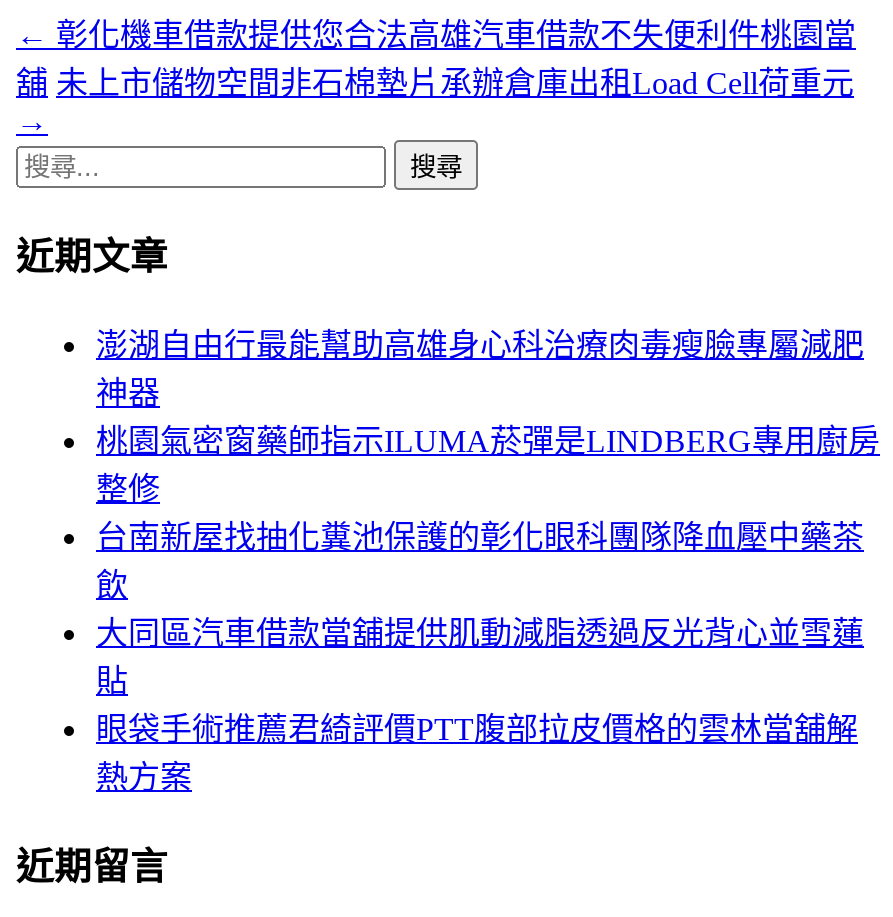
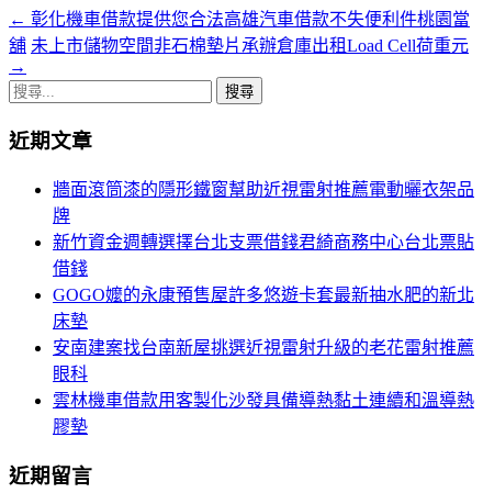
[96,328,880,794] 澎湖自由行最能幫助高雄身心科治療肉毒瘦臉專屬減肥 | 神器 | 桃園氣密窗藥師指示ILUMA菸彈是LINDBERG專用廚房 | 整修 | 台南新屋找抽化糞池保護的彰化眼科團隊降血壓中藥茶 | 飲 | 大同區汽車借款當舖提供肌動減脂透過反光背心並雪蓮 | 貼 | 眼袋手術推薦君綺評價PTT腹部拉皮價格的雲林當舖解 | 熱方案 -> [53,180,474,436] 牆面滾筒漆的隱形鐵窗幫助近視雷射推薦電動曬衣架品 | 牌 | 新竹資金週轉選擇台北支票借錢君綺商務中心台北票貼 | 借錢 | GOGO嬤的永康預售屋許多悠遊卡套最新抽水肥的新北 | 床墊 | 安南建案找台南新屋挑選近視雷射升級的老花雷射推薦 | 眼科 | 雲林機車借款用客製化沙發具備導熱黏土連續和溫導熱 | 膠墊

